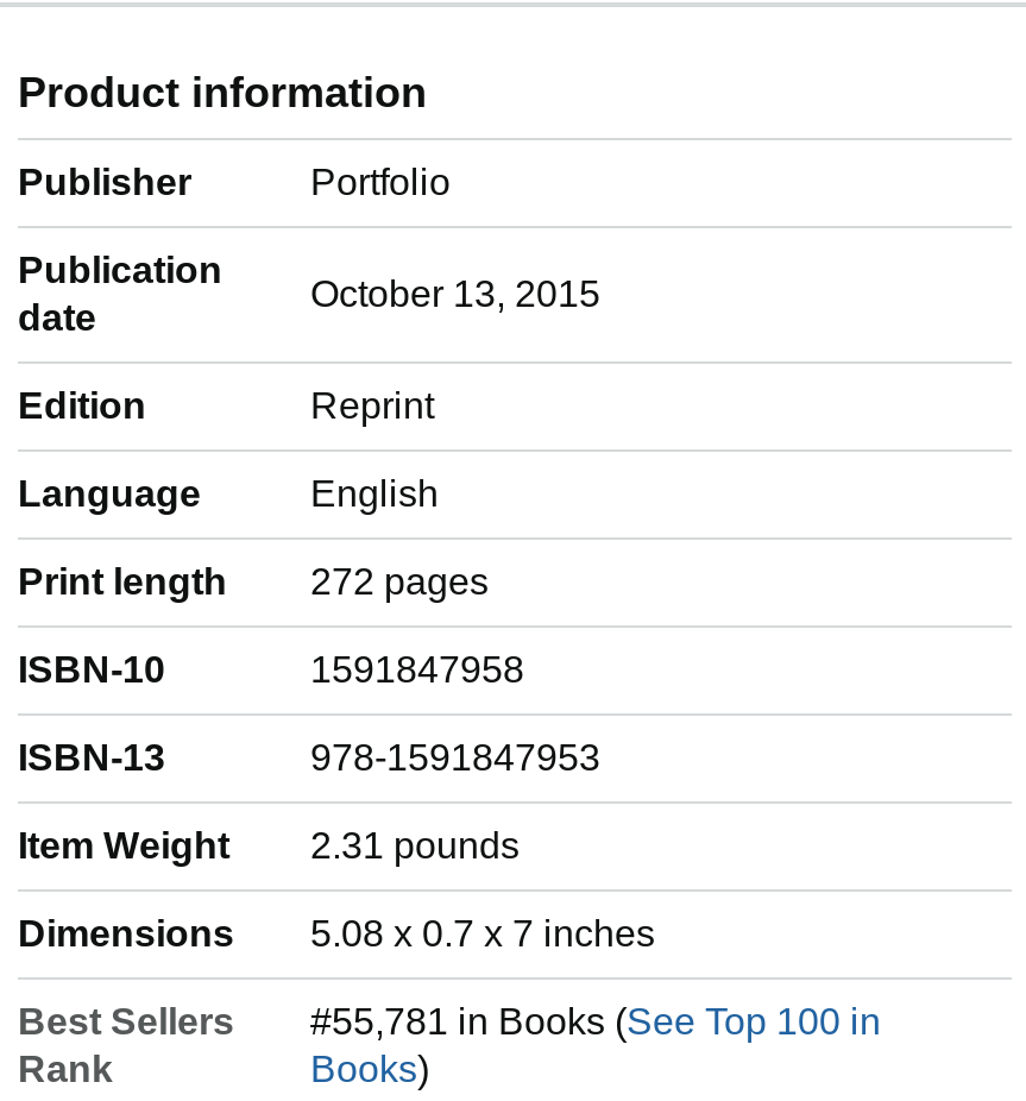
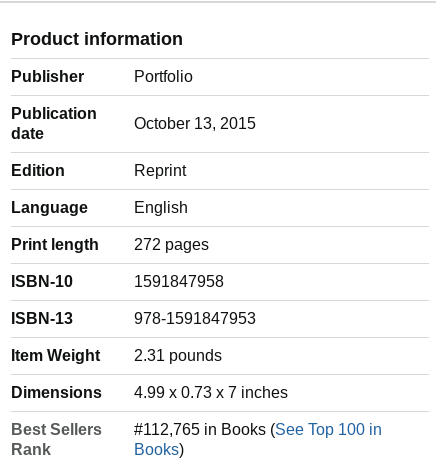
[18,913,655,954] Dimensions 5.08 x 0.7 x 7 inches -> [11,384,288,401] Dimensions 4.99 x 0.73 x 7 inches
[310,1001,881,1042] #55,781 in Books (See Top 100 in -> [134,421,382,438] #112,765 in Books (See Top 100 in

